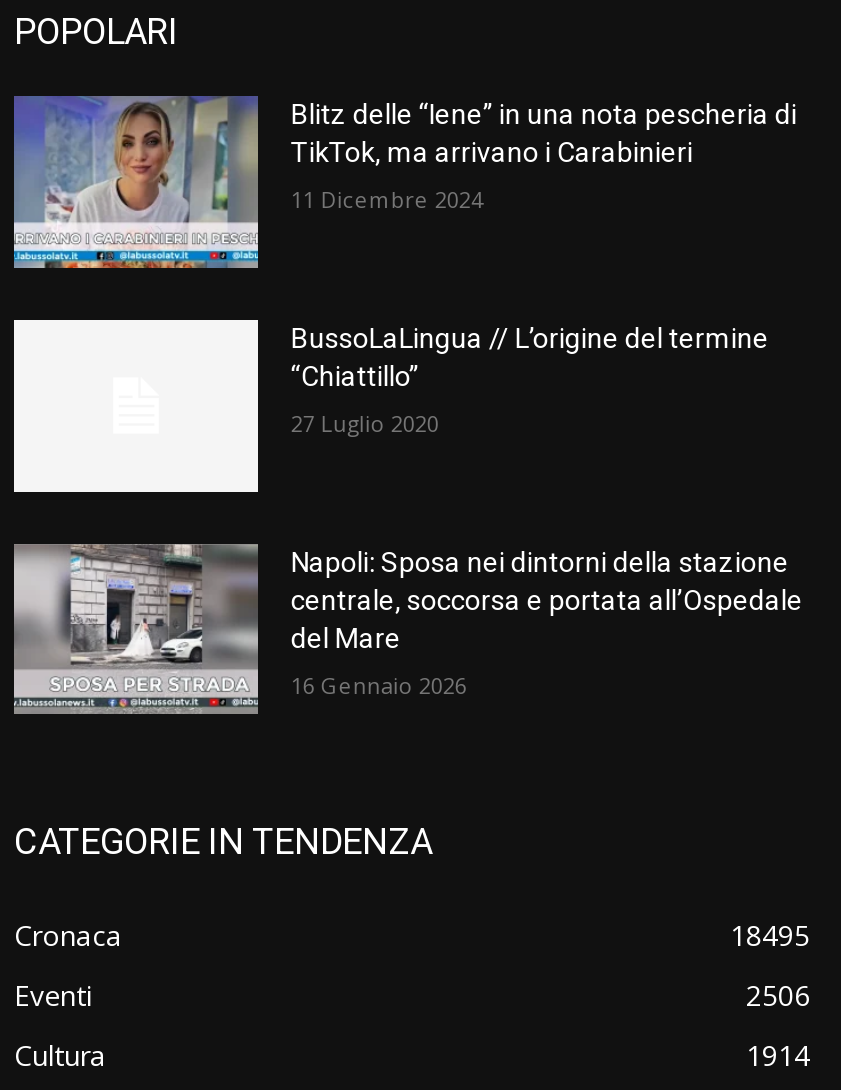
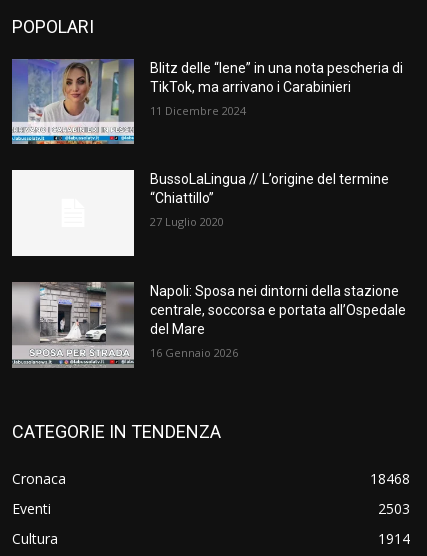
[730,916,810,954] 18495 -> [370,469,410,488] 18468
[746,976,810,1014] 2506 -> [378,499,410,518] 2503

